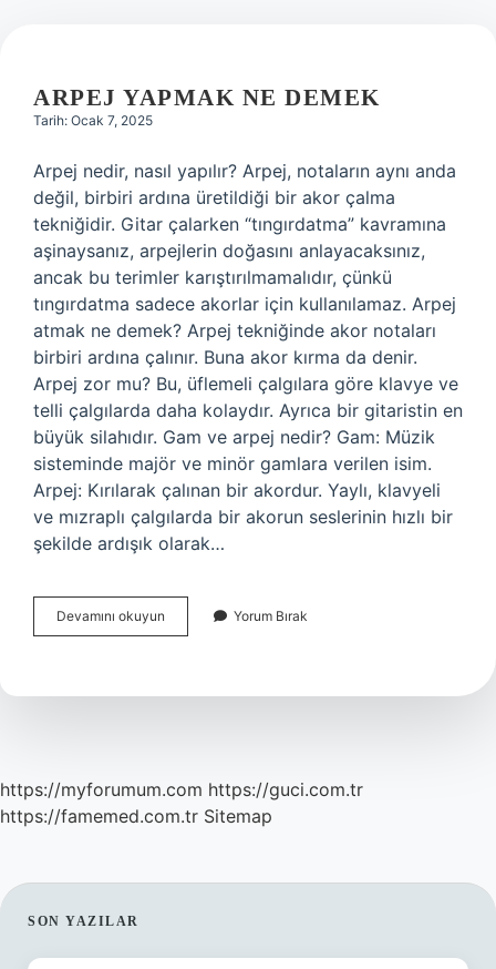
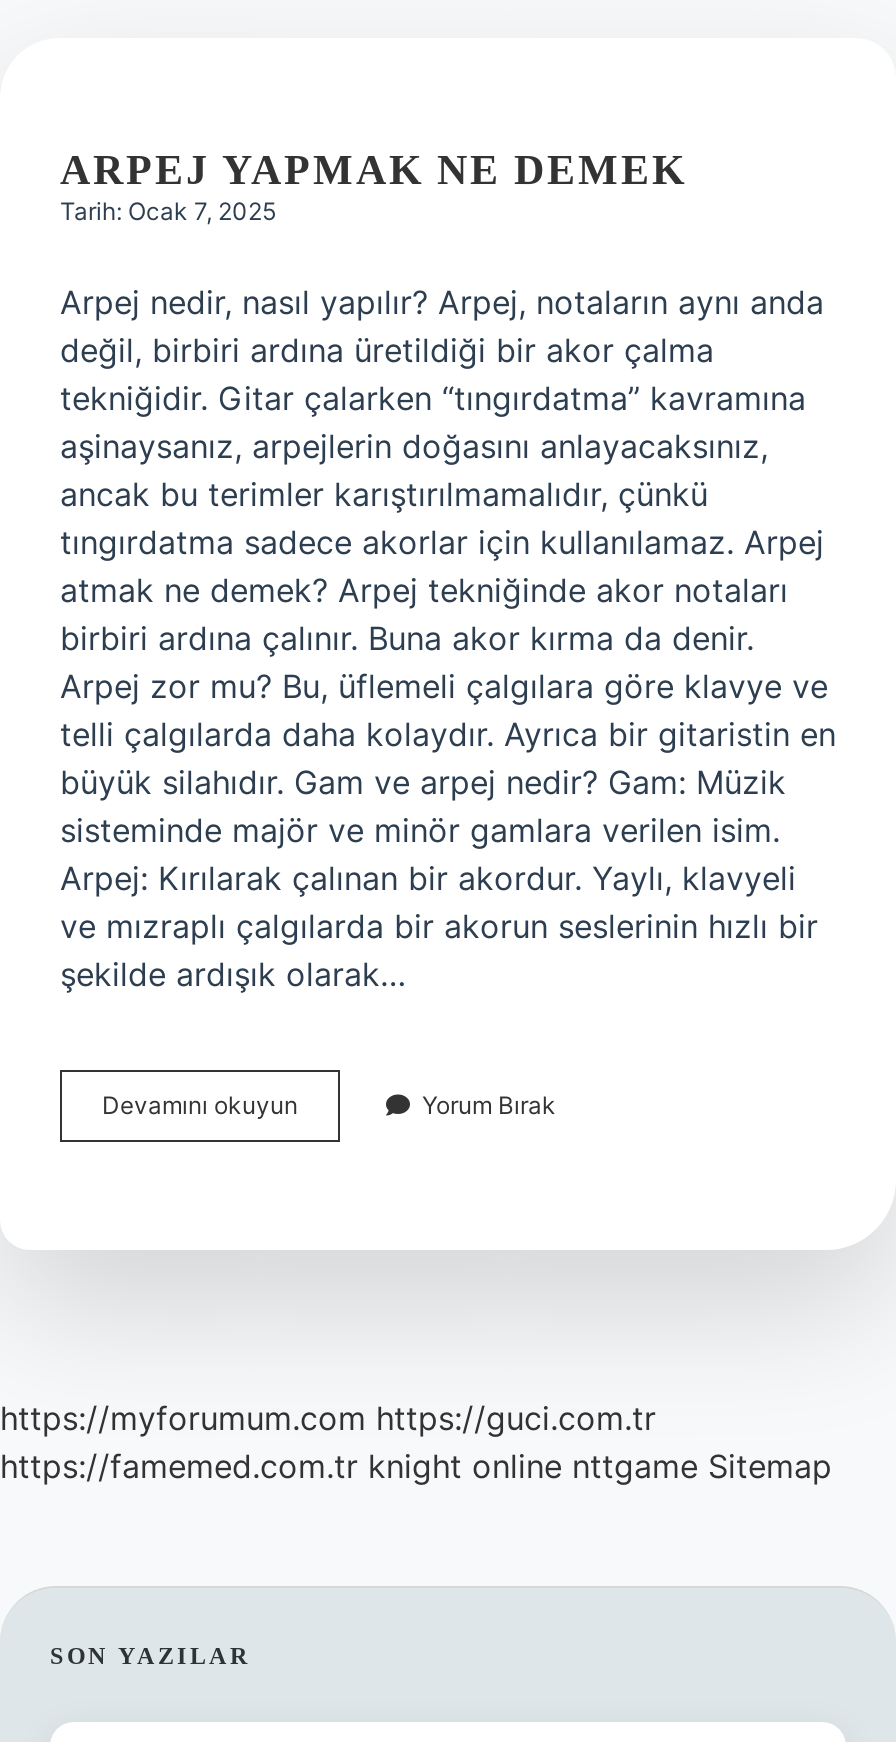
[0,805,272,827] https://famemed.com.tr Sitemap -> [0,1446,832,1486] https://famemed.com.tr knight online nttgame Sitemap

